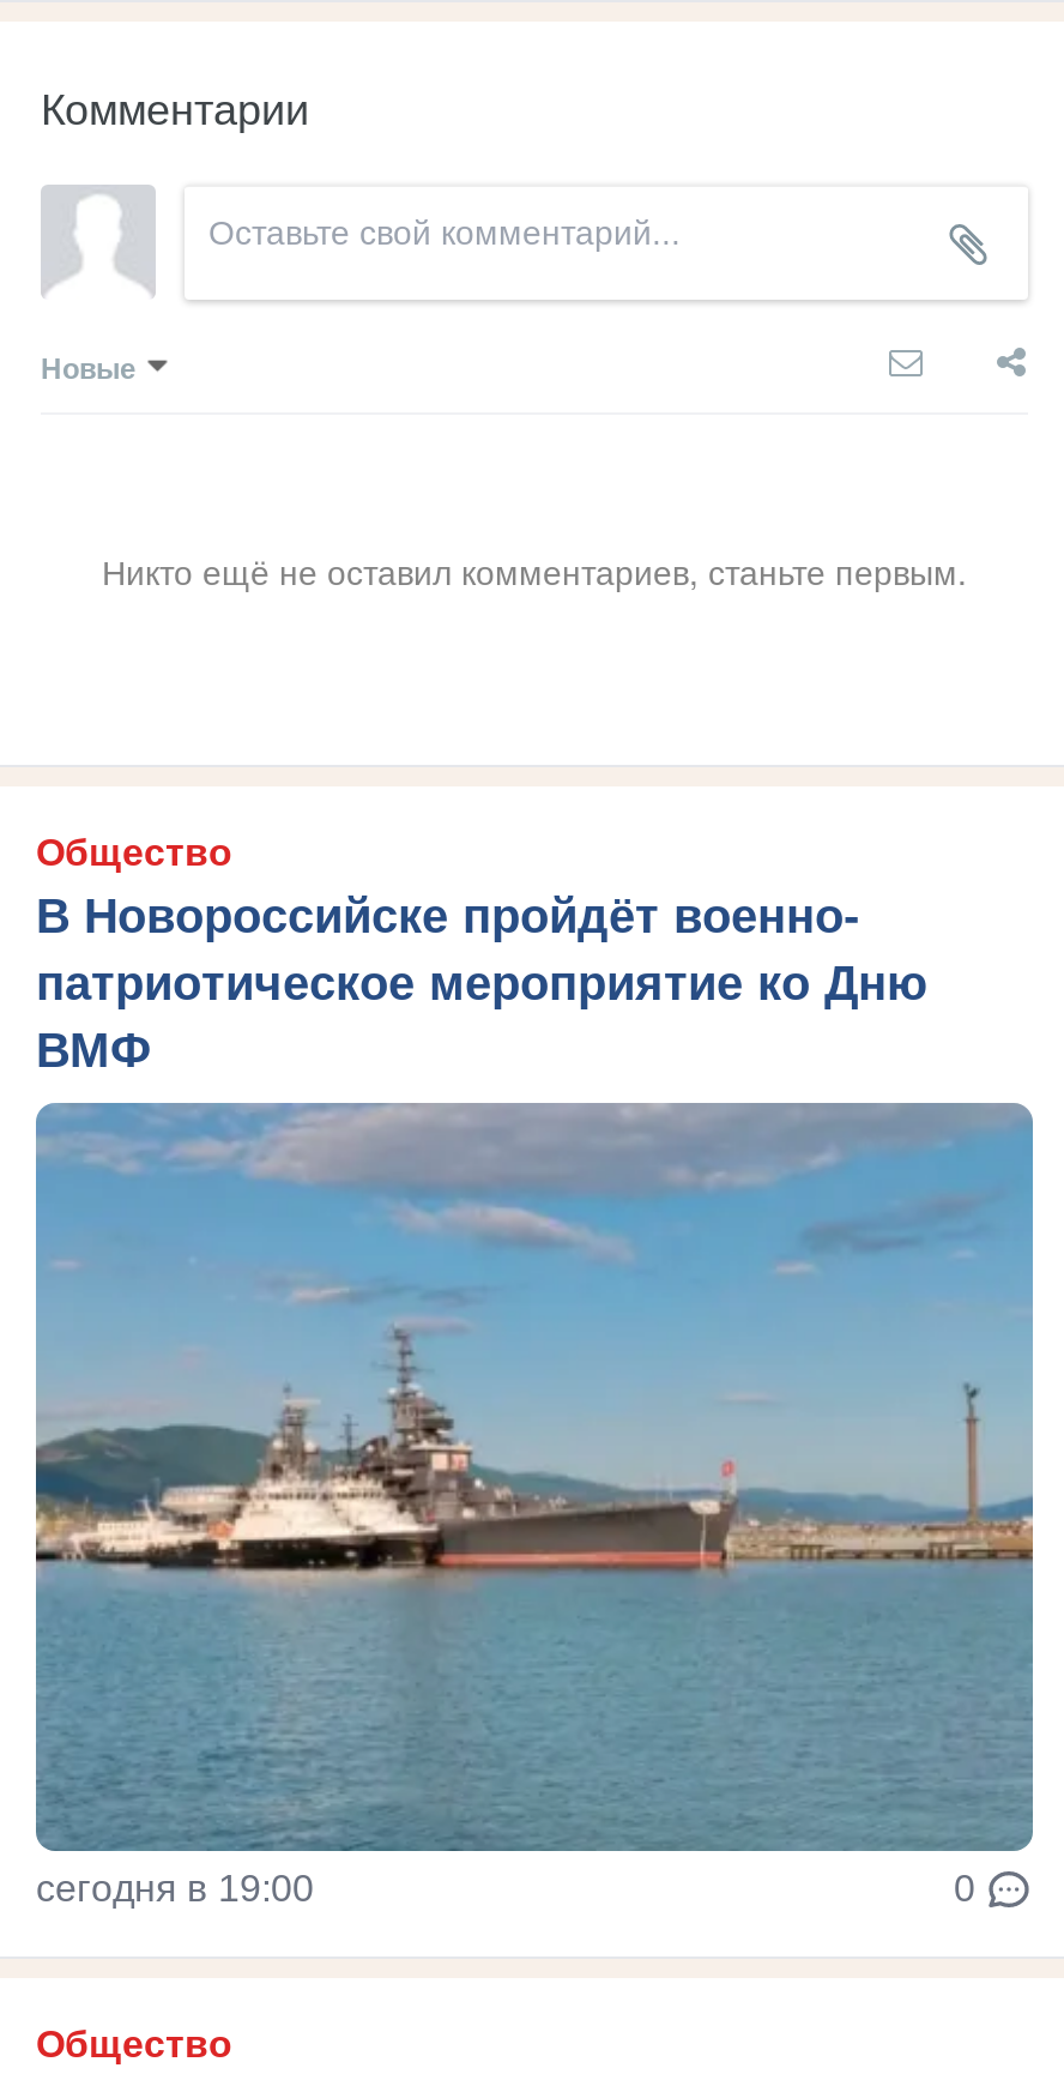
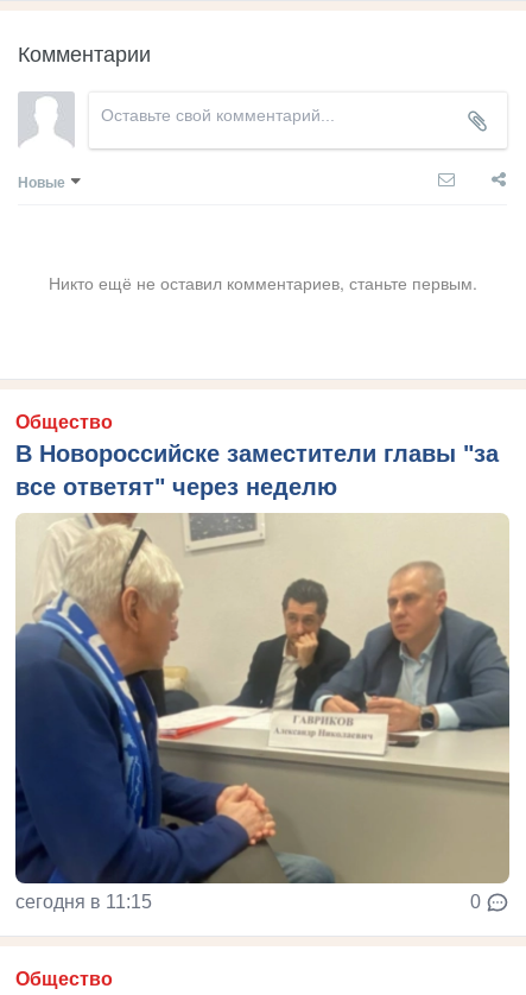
[36,889,927,1076] В Новороссийске пройдёт военно- | патриотическое мероприятие ко Дню | ВМФ -> [15,440,499,500] В Новороссийске заместители главы "за | все ответят" через неделю
[34,1101,1035,1908] [image] | сегодня в 19:00 -> [14,512,509,912] [image] | сегодня в 11:15

